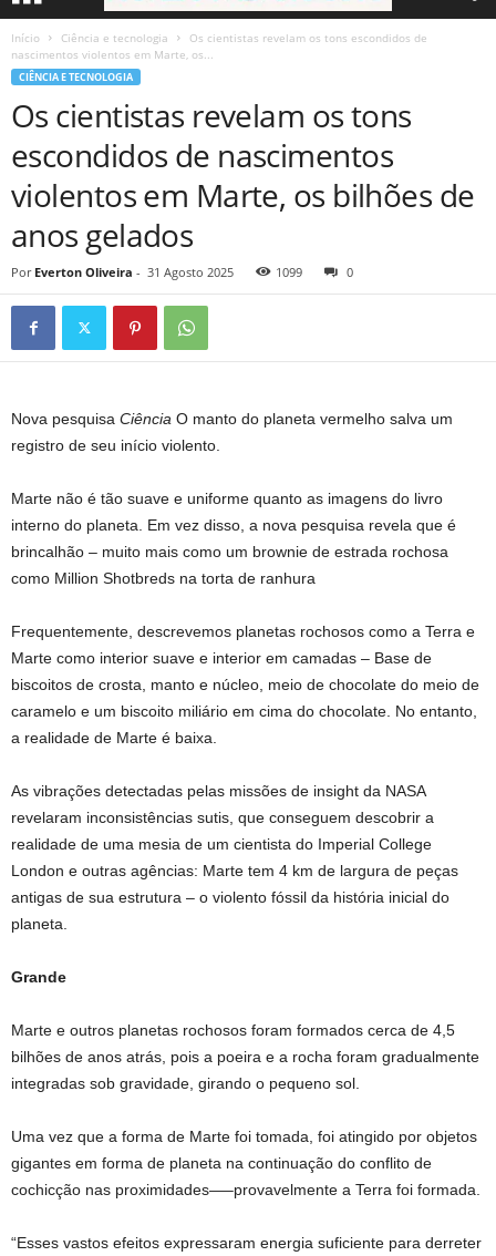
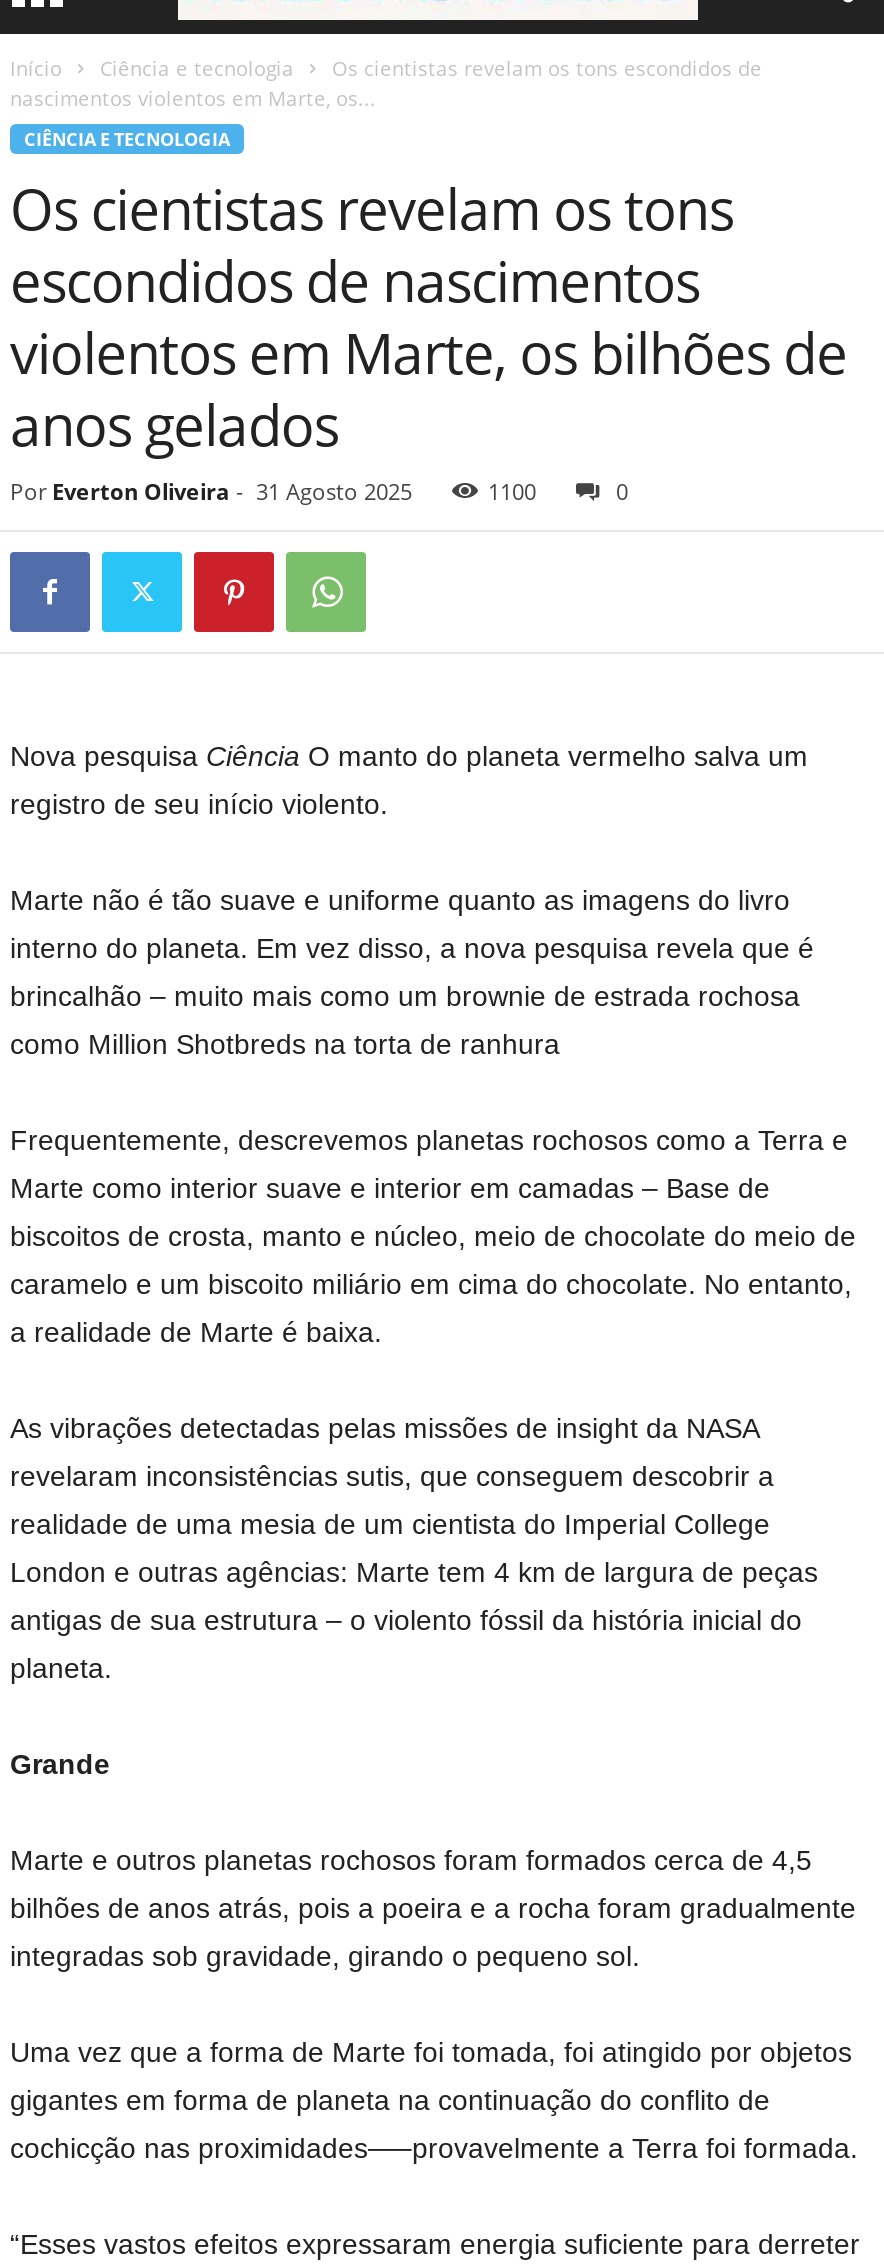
[276,264,302,280] 1099 -> [488,476,536,506] 1100

